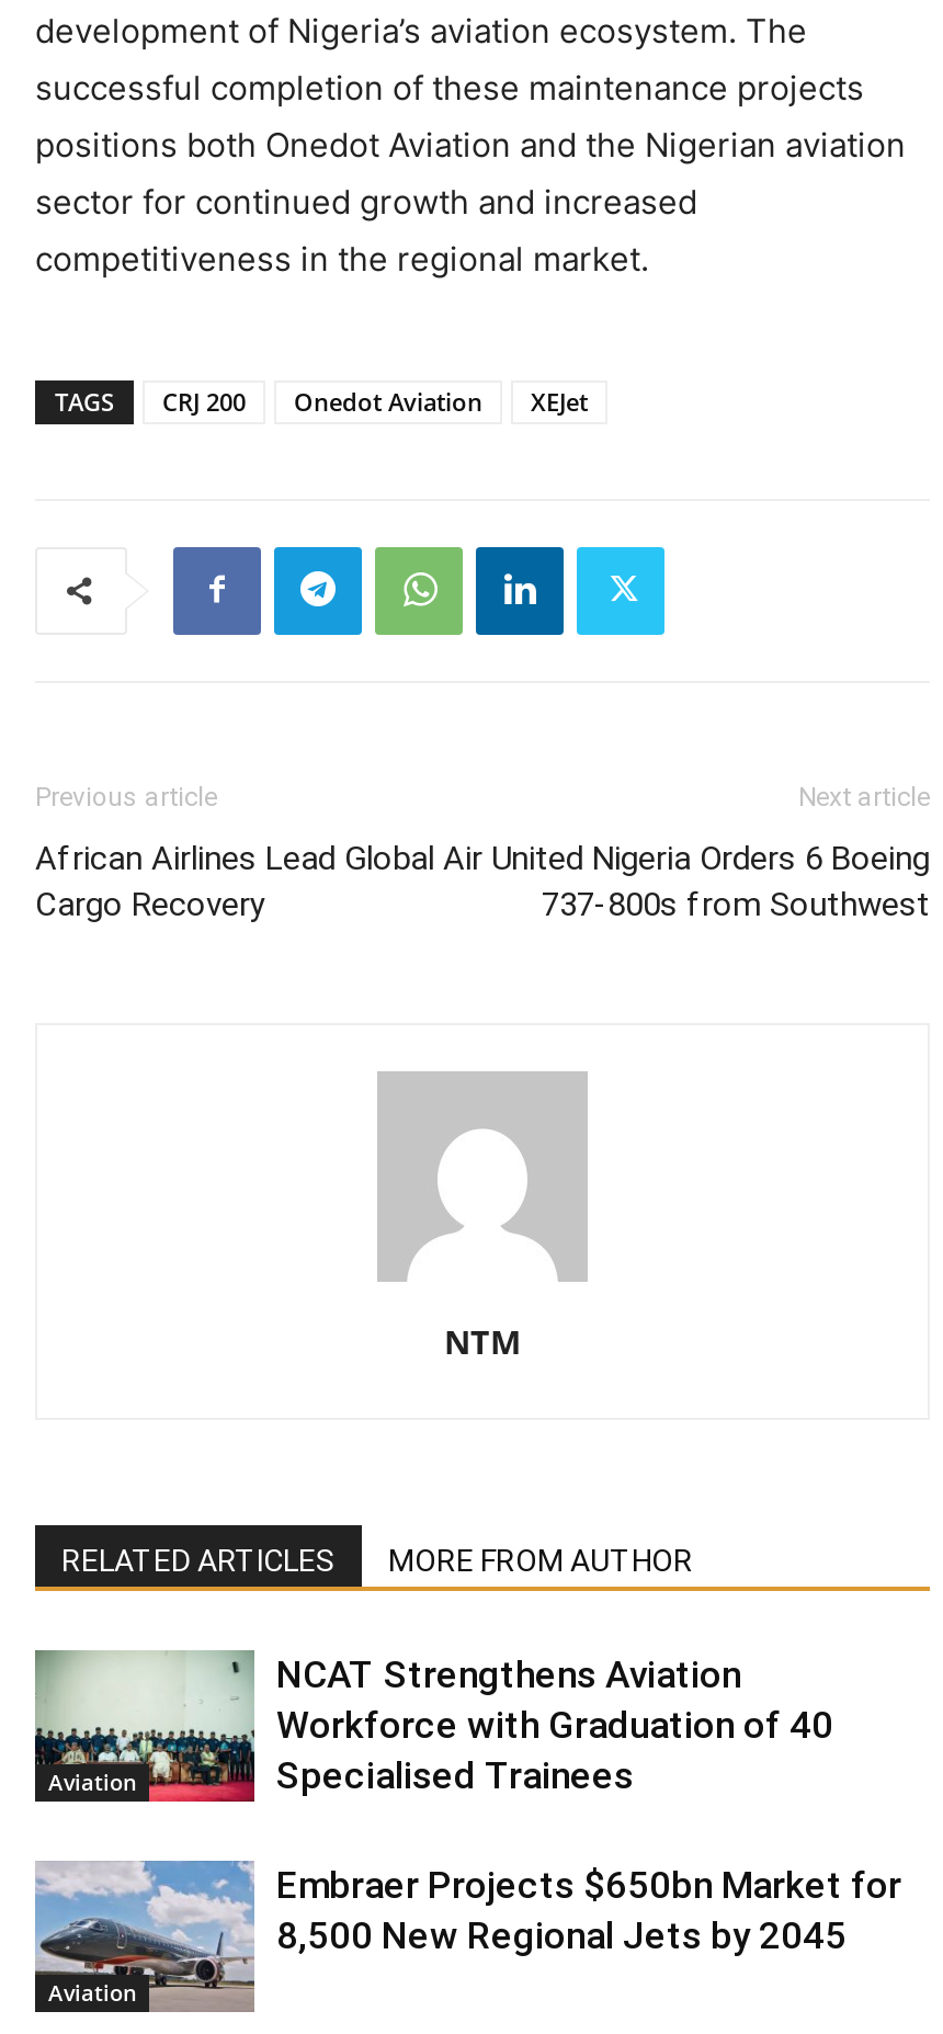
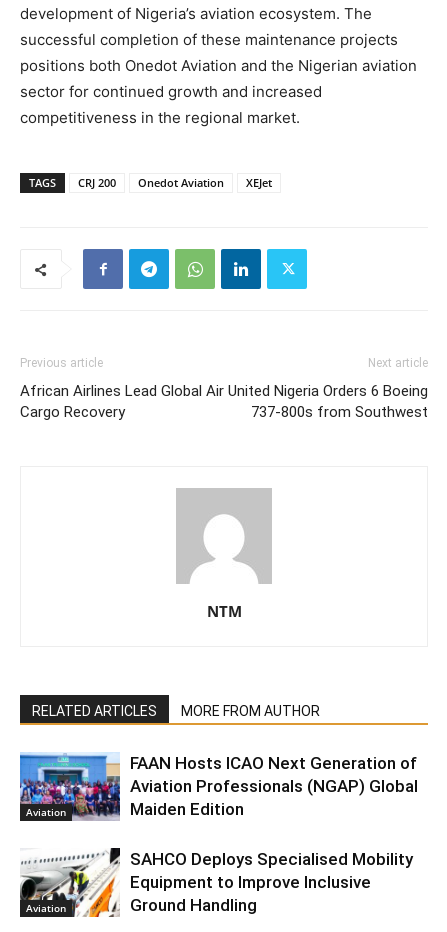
[33,1649,833,1803] [image] | NCAT Strengthens Aviation | Workforce with Graduation of 40 | Specialised Trainees -> [19,753,418,821] [image] | FAAN Hosts ICAO Next Generation of | Aviation Professionals (NGAP) Global | Maiden Edition
[33,1857,901,2013] [image] | Embraer Projects $650bn Market for | 8,500 New Regional Jets by 2045 -> [20,847,413,918] [image] | SAHCO Deploys Specialised Mobility | Equipment to Improve Inclusive | Ground Handling

